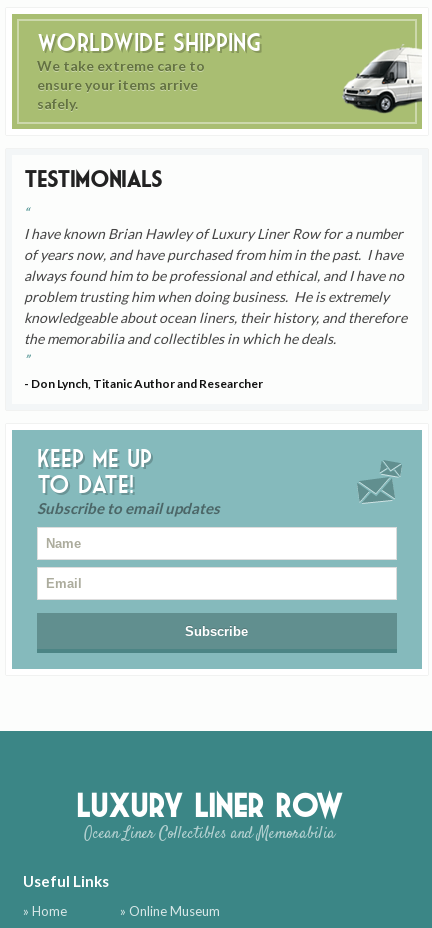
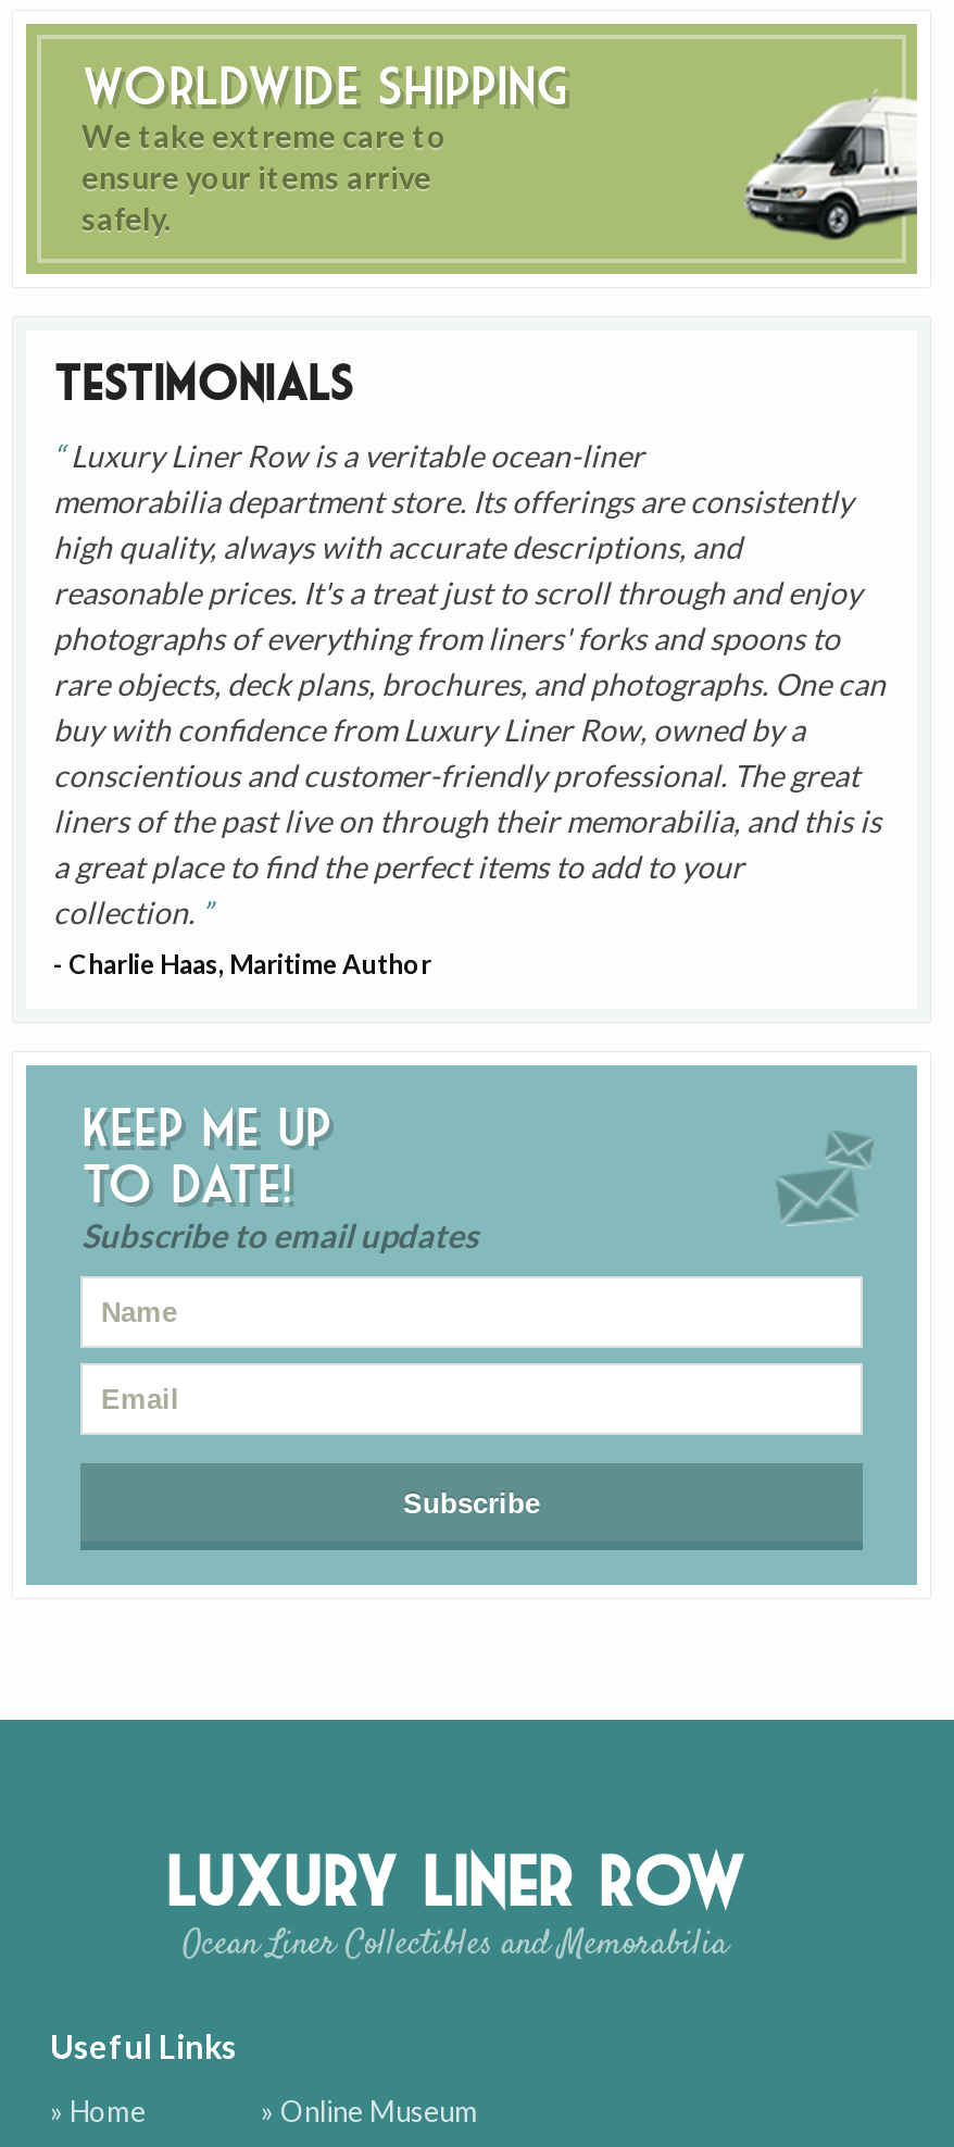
[24,225,407,391] I have known Brian Hawley of Luxury Liner Row for a number | of years now, and have purchased from him in the past. I have | always found him to be professional and ethical, and I have no | problem trusting him when doing business. He is extremely | knowledgeable about ocean liners, their history, and therefore | the memorabilia and collectibles in which he deals. | - Don Lynch, Titanic Author and Researcher -> [53,437,885,980] Luxury Liner Row is a veritable ocean-liner | memorabilia department store. Its offerings are consistently | high quality, always with accurate descriptions, and | reasonable prices. It's a treat just to scroll through and enjoy | photographs of everything from liners' forks and spoons to | rare objects, deck plans, brochures, and photographs. One can | buy with confidence from Luxury Liner Row, owned by a | conscientious and customer-friendly professional. The great | liners of the past live on through their memorabilia, and this is | a great place to find the perfect items to add to your | collection. | - Charlie Haas, Maritime Author

